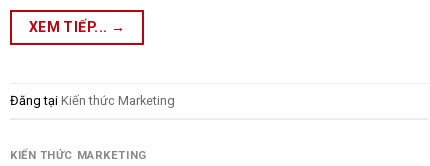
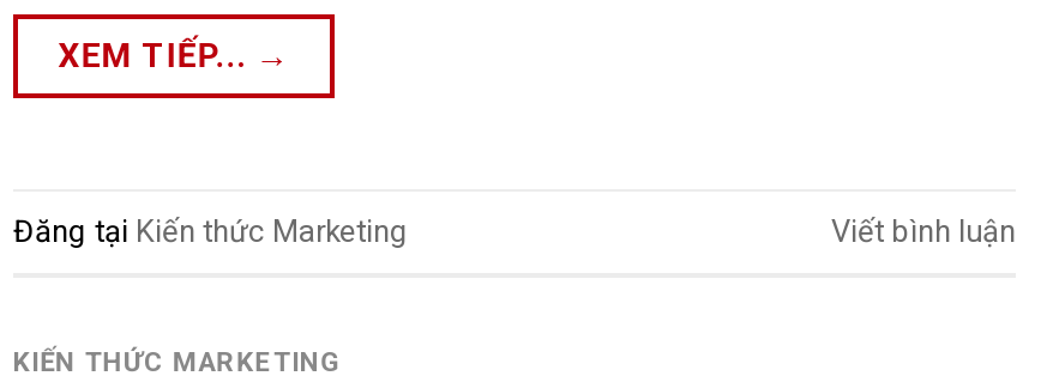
none -> [831,213,1016,249] Viết bình luận

